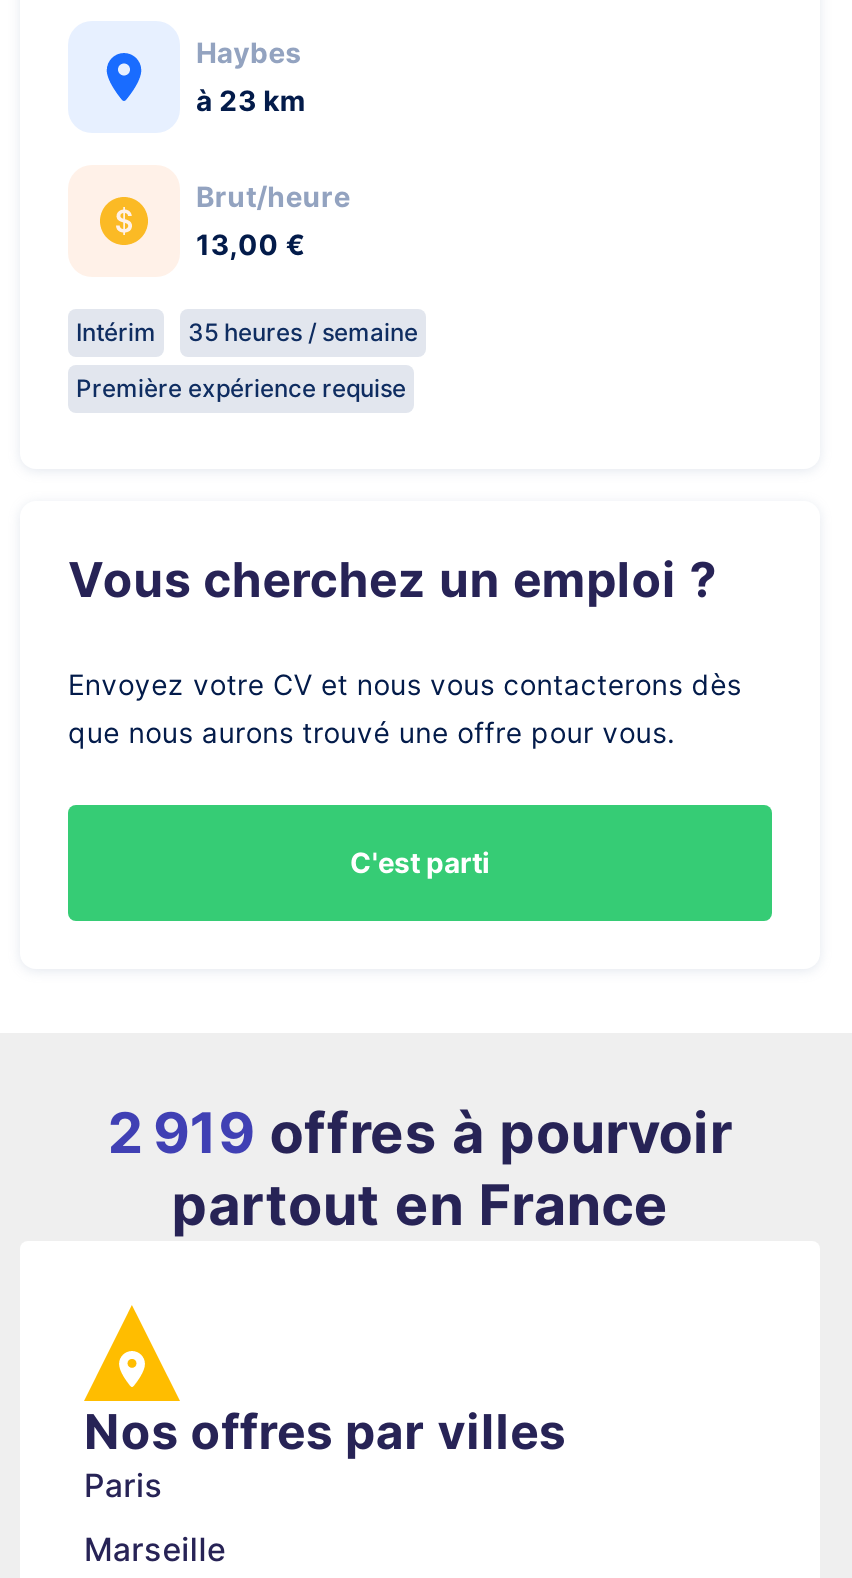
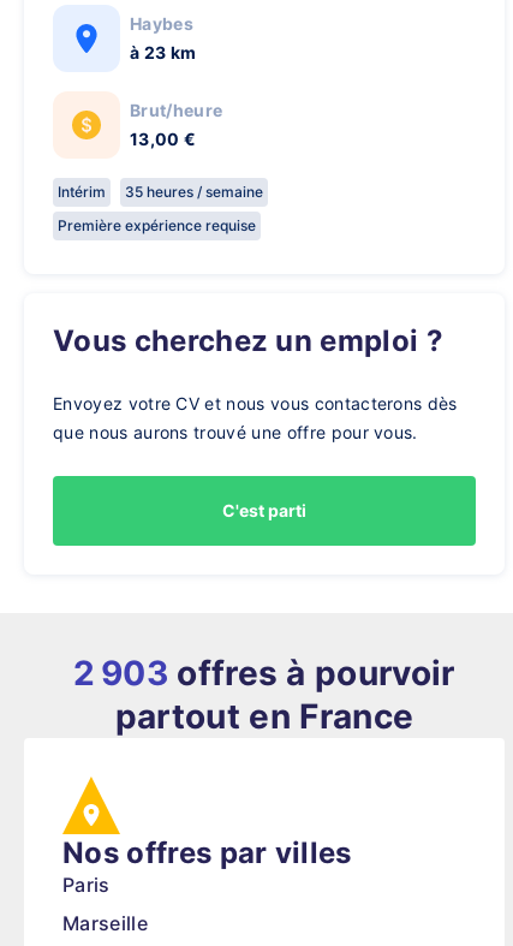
[108,1099,732,1167] 2 919 offres à pourvoir -> [74,653,455,694] 2 903 offres à pourvoir

